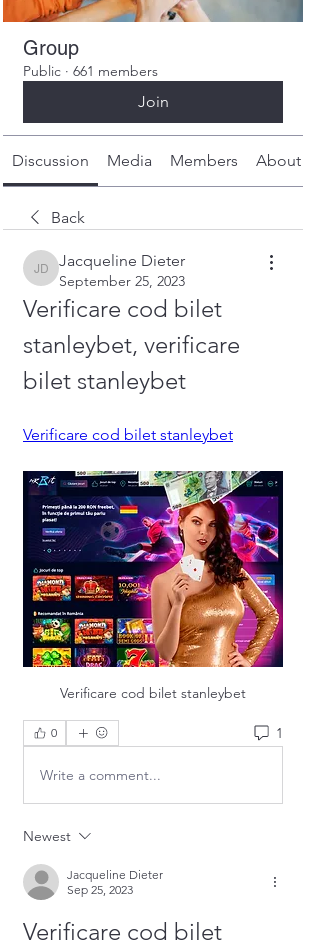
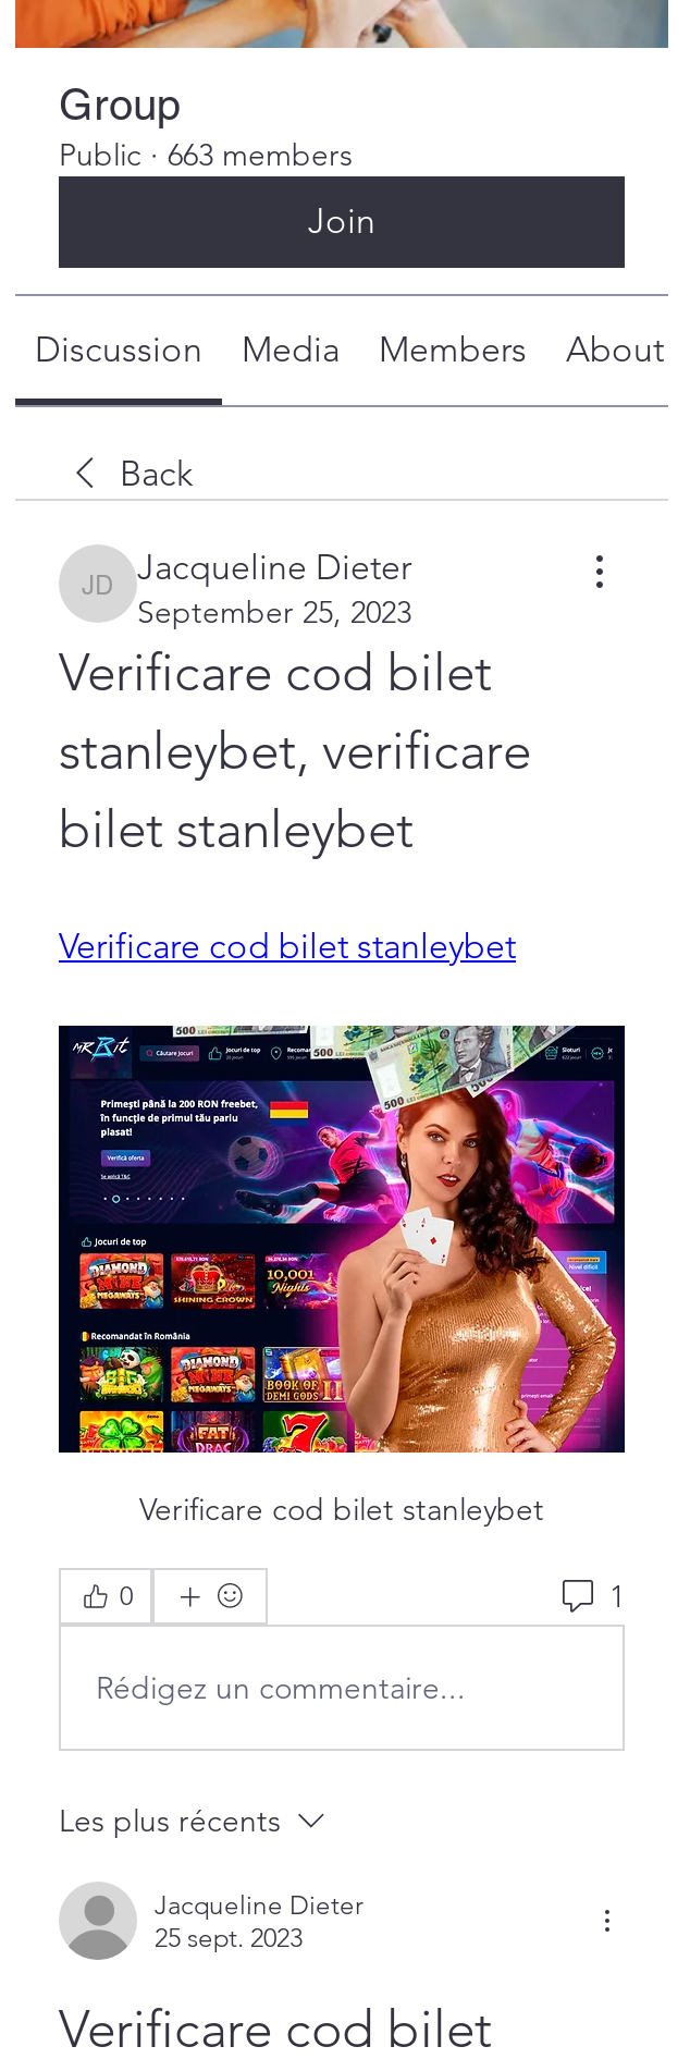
[23,62,158,80] Public · 661 members -> [59,134,353,174] Public · 663 members
[40,766,161,784] Write a comment... -> [96,1668,466,1707] Rédigez un commentaire...
[23,827,71,845] Newest -> [59,1802,281,1841] Les plus récents
[67,882,133,897] Sep 25, 2023 -> [155,1921,303,1954] 25 sept. 2023

